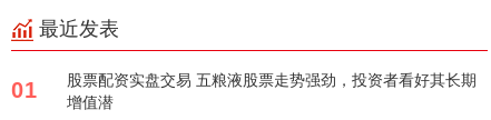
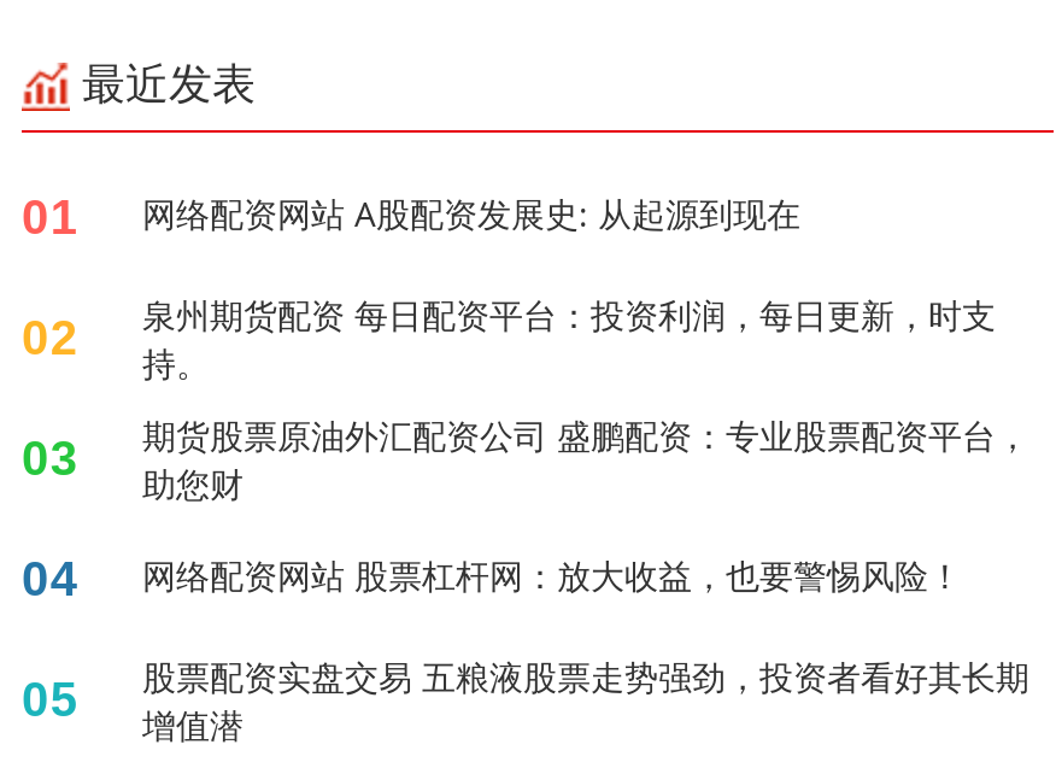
none -> [22,191,1029,727] 网络配资网站 A股配资发展史: 从起源到现在 | 02 | 泉州期货配资 每日配资平台：投资利润，每日更新，时支 | 持。 | 03 | 期货股票原油外汇配资公司 盛鹏配资：专业股票配资平台， | 助您财 | 04 | 网络配资网站 股票杠杆网：放大收益，也要警惕风险！ | 05

